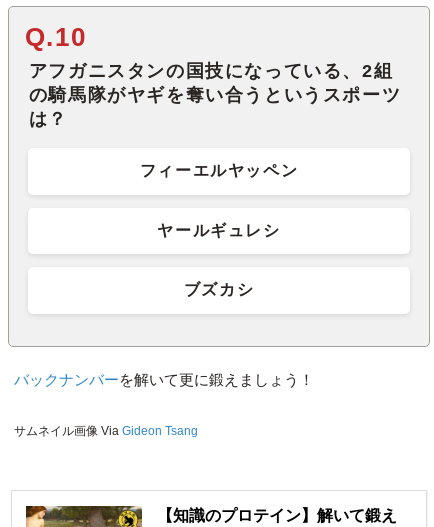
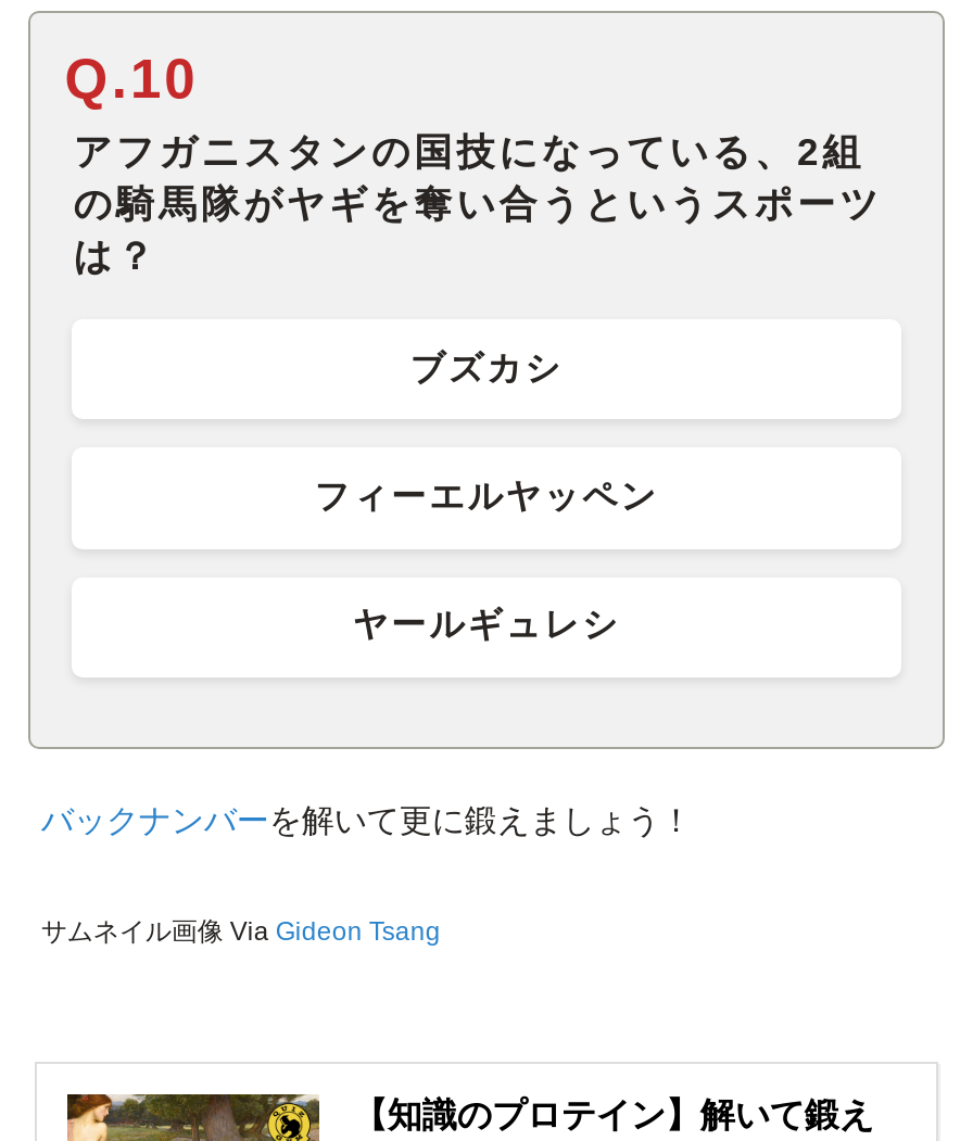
moved [140,162,298,239] -> [314,478,659,644]: フィーエルヤッペン | ヤールギュレシ
moved [184,281,254,298] -> [410,349,563,386]: ブズカシ

